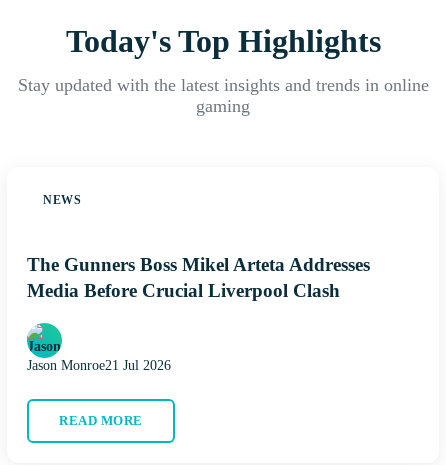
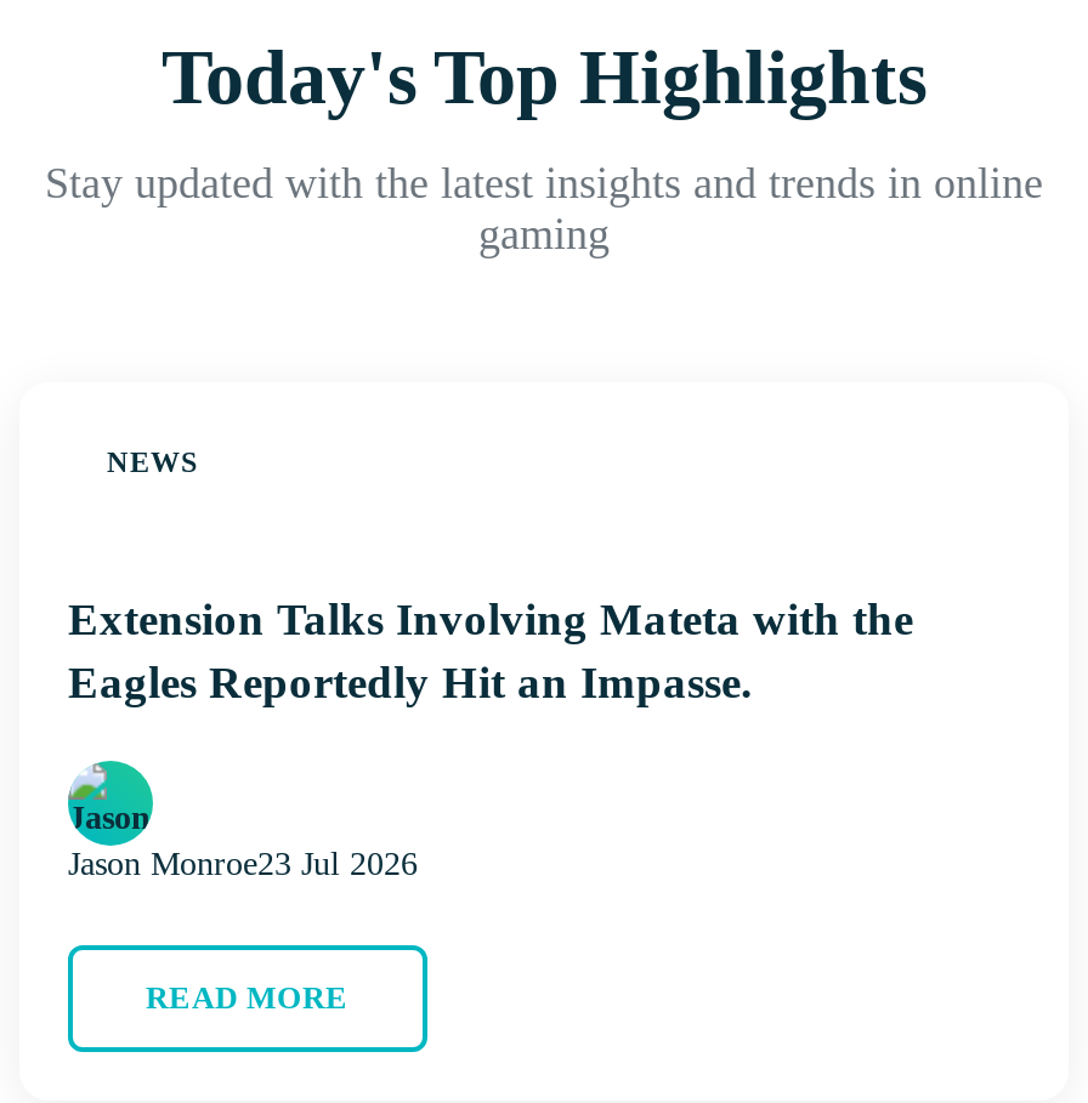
[27,254,370,301] The Gunners Boss Mikel Arteta Addresses | Media Before Crucial Liverpool Clash -> [68,594,913,708] Extension Talks Involving Mateta with the | Eagles Reportedly Hit an Impasse.
[27,358,171,373] Jason Monroe21 Jul 2026 -> [68,846,418,882] Jason Monroe23 Jul 2026

